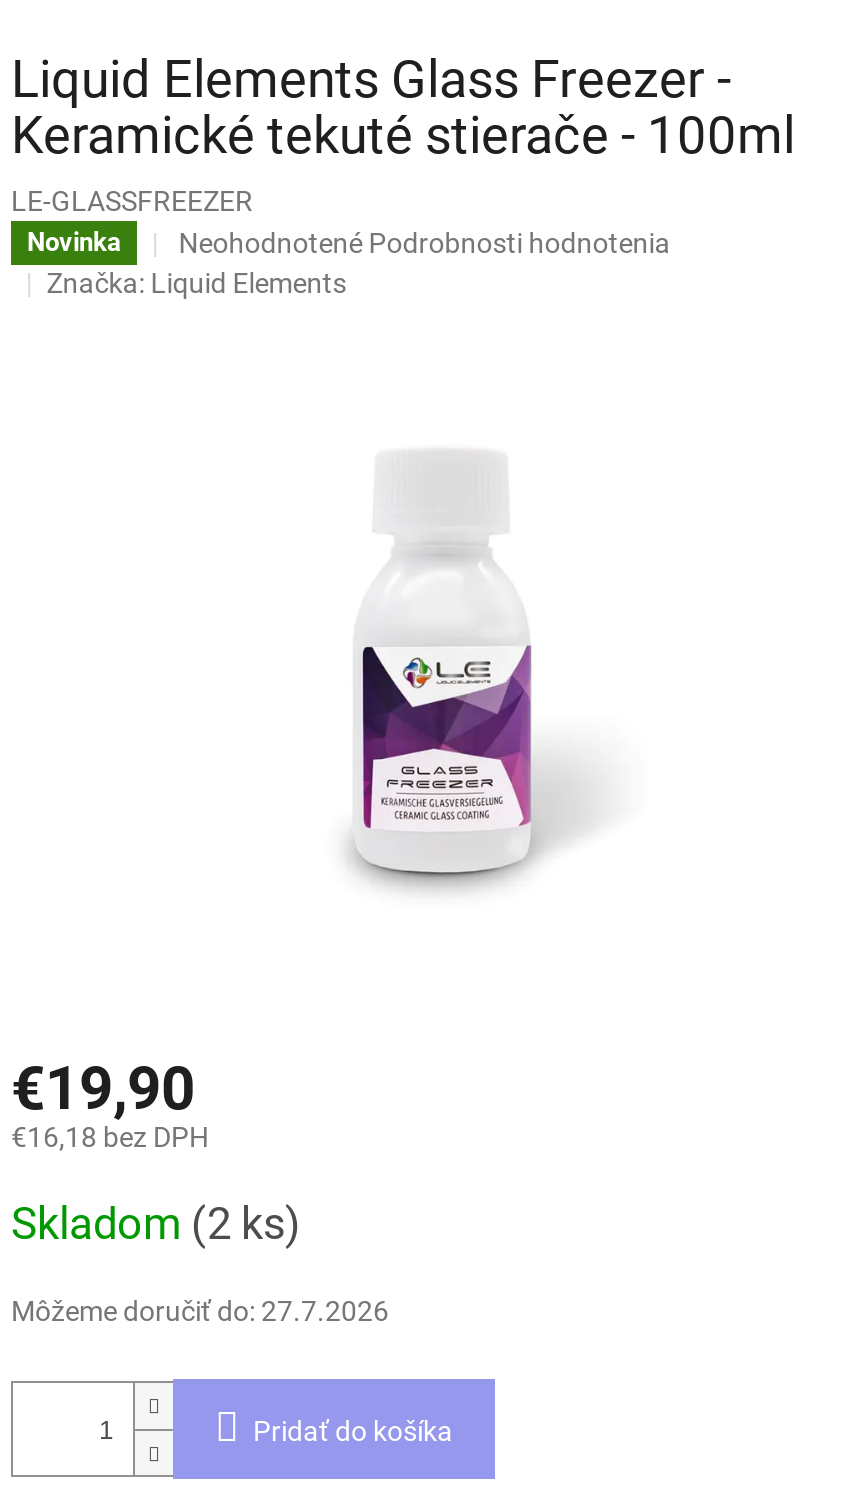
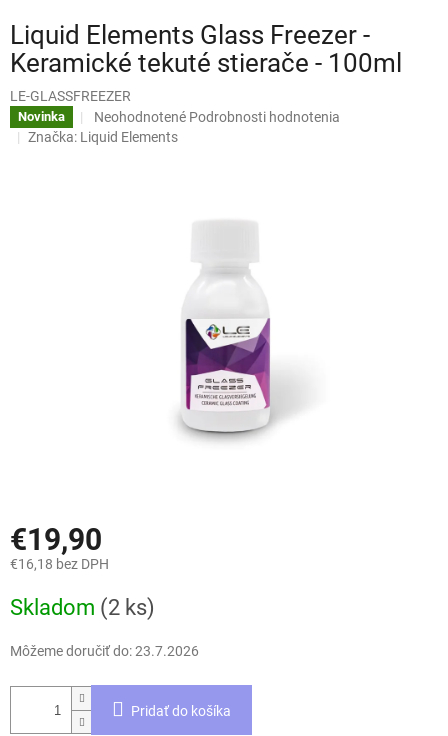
[11,1296,389,1328] Môžeme doručiť do: 27.7.2026 -> [10,643,199,659] Môžeme doručiť do: 23.7.2026

